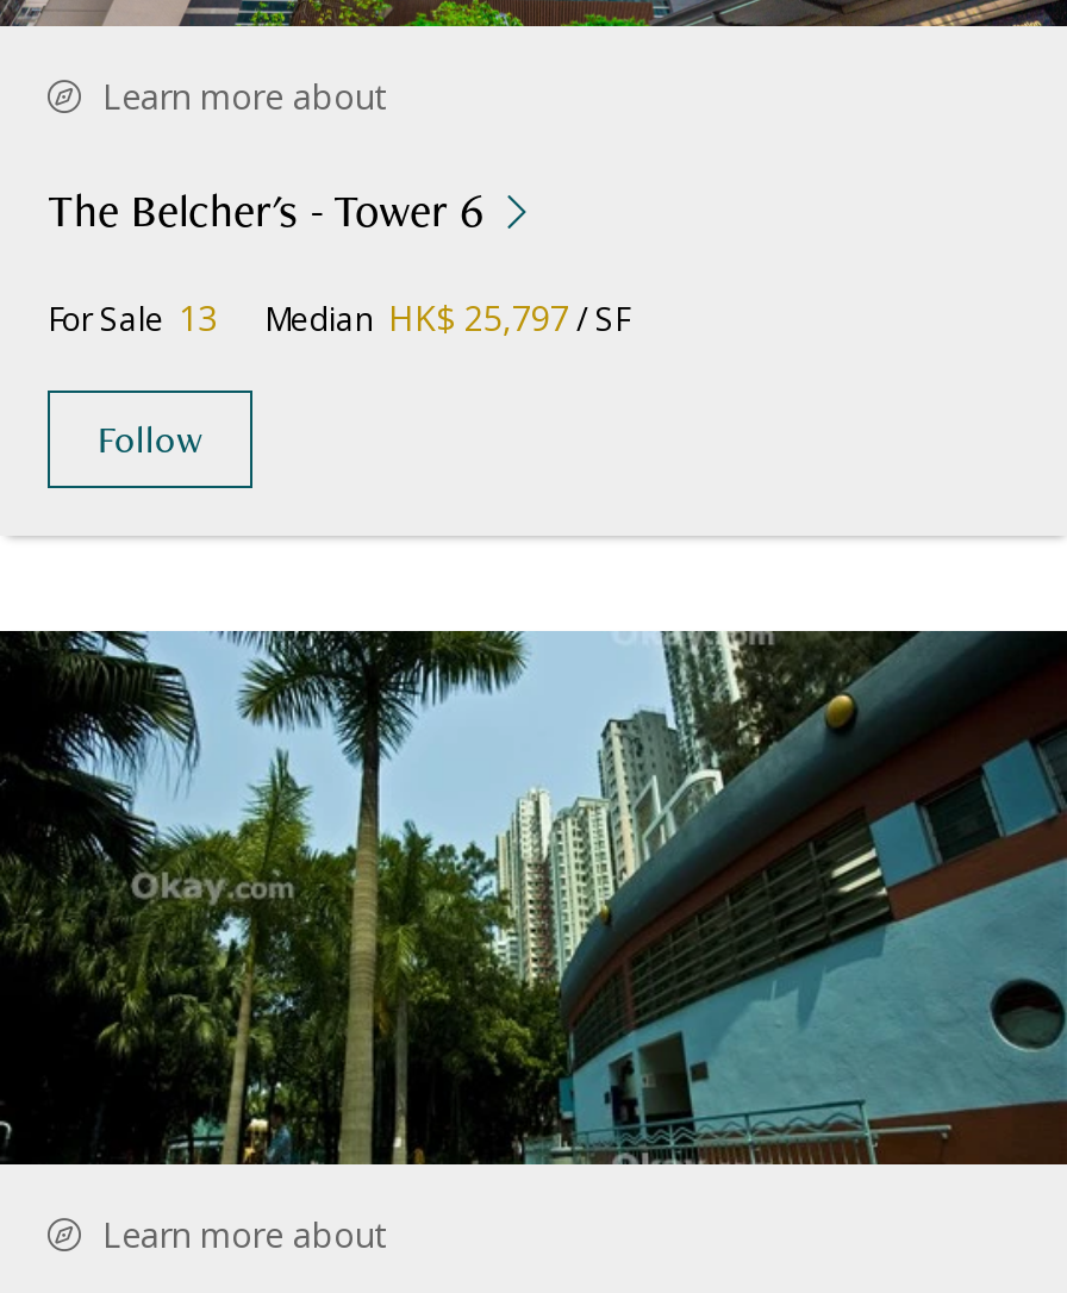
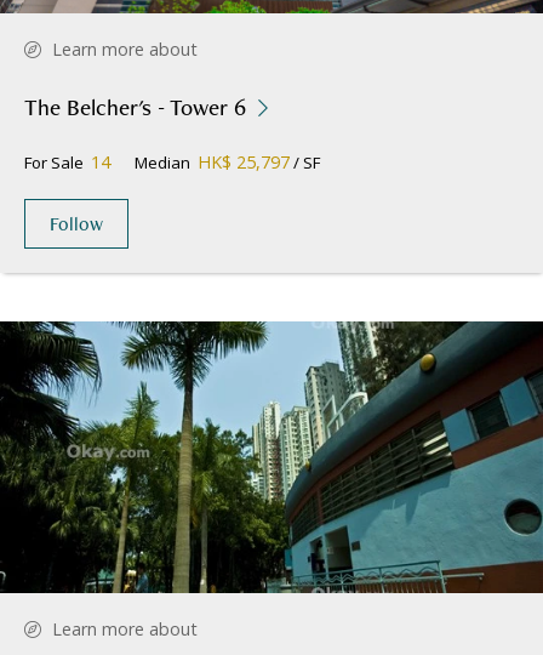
[48,295,629,340] For Sale 13 Median HK$ 25,797 / SF -> [24,150,320,173] For Sale 14 Median HK$ 25,797 / SF

